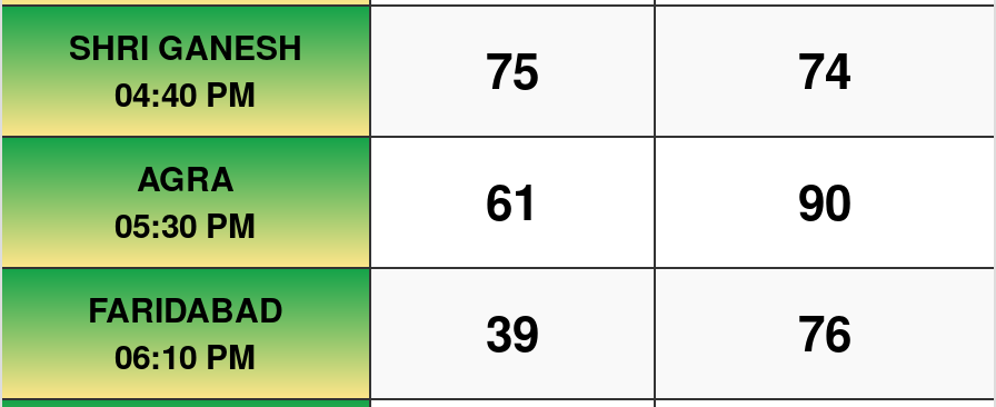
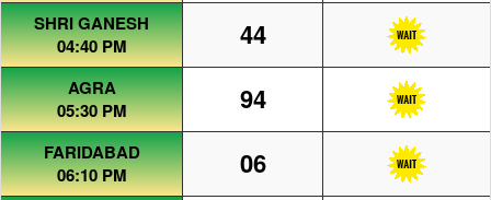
[486,33,851,105] 75 | 74 -> [239,16,266,51] 44
[486,165,851,236] 61 | 90 -> [239,81,266,116] 94
[486,296,851,367] 39 | 76 -> [239,145,266,180] 06

